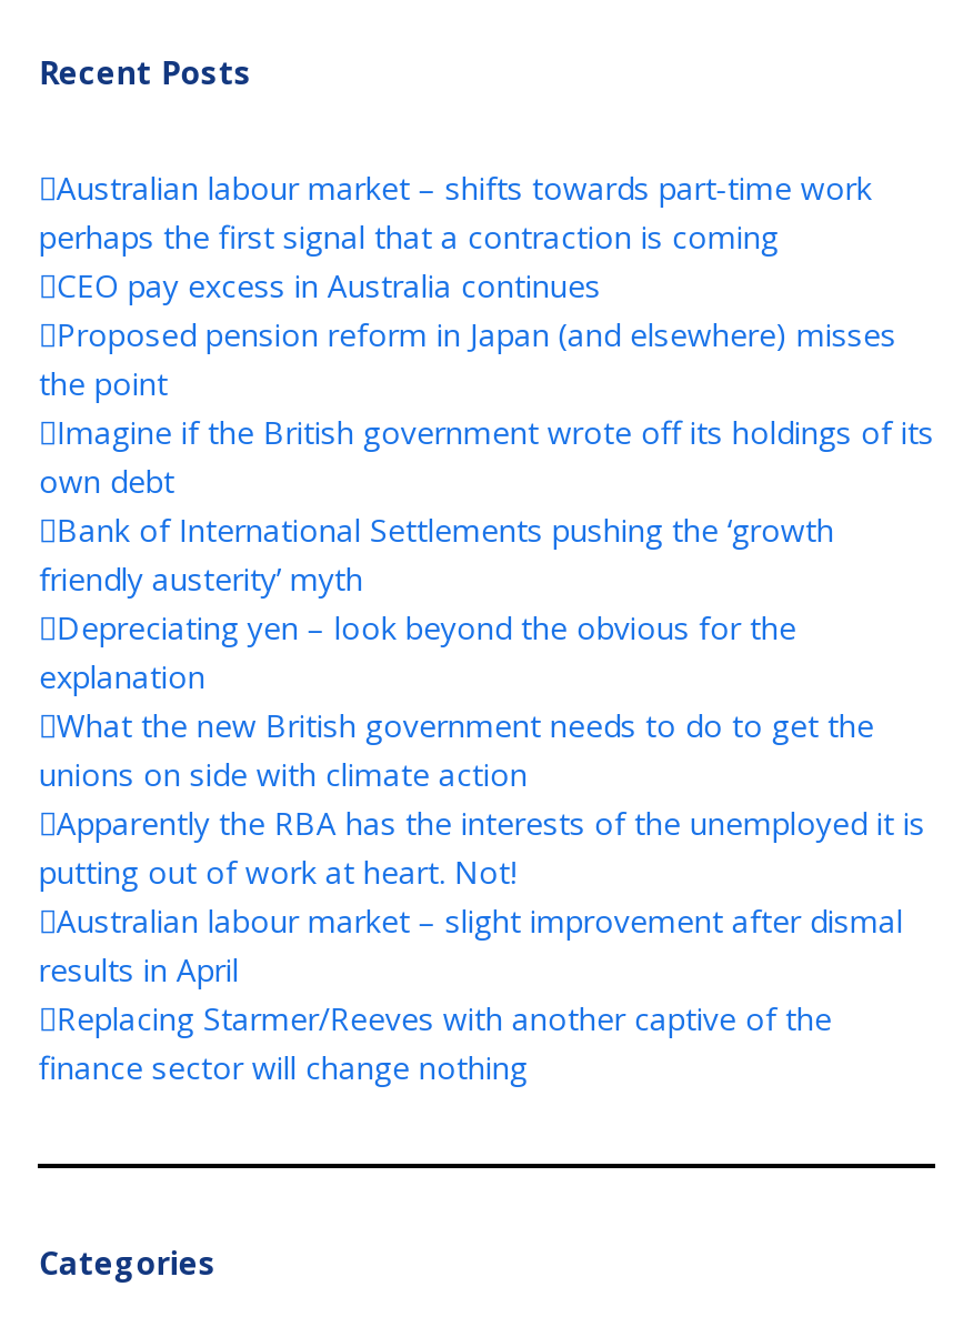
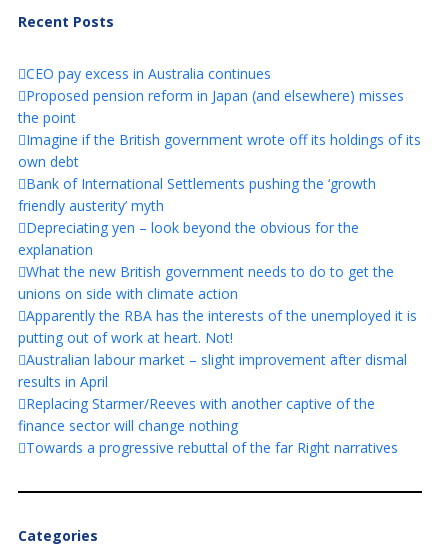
[39,166,872,257] Australian labour market – shifts towards part-time work | perhaps the first signal that a contraction is coming -> none
moved [39,263,934,1087] -> [18,64,421,435]: CEO pay excess in Australia continues | Proposed pension reform in Japan (and elsewhere) misses | the point | ... | Replacing Starmer/Reeves with another captive of the | finance sector will change nothing
none -> [26,438,398,457] Towards a progressive rebuttal of the far Right narratives

